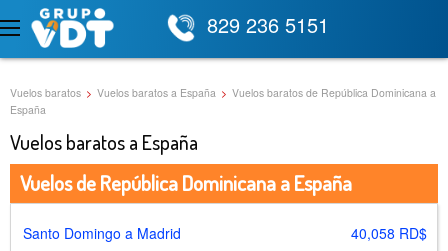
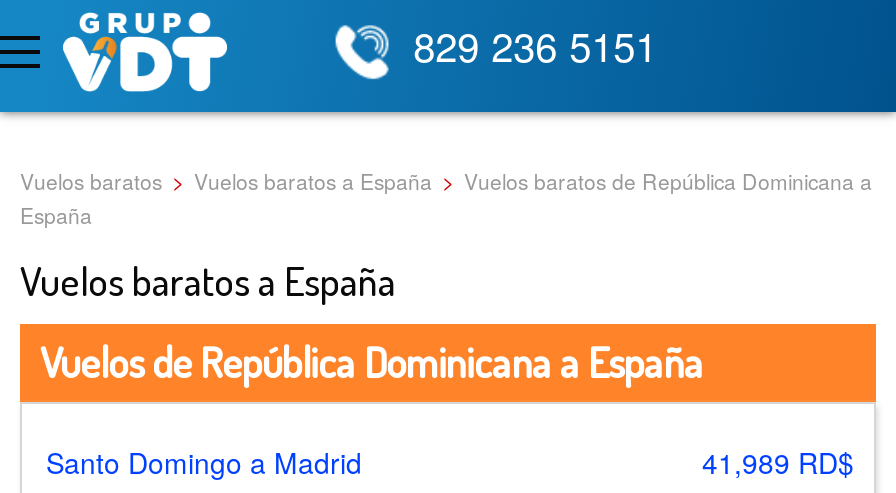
[351,223,427,243] 40,058 RD$ -> [702,442,854,482] 41,989 RD$

